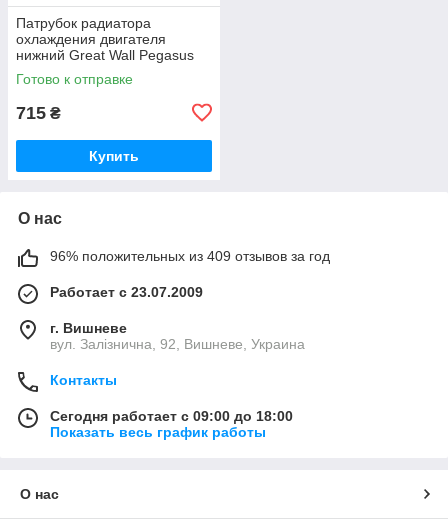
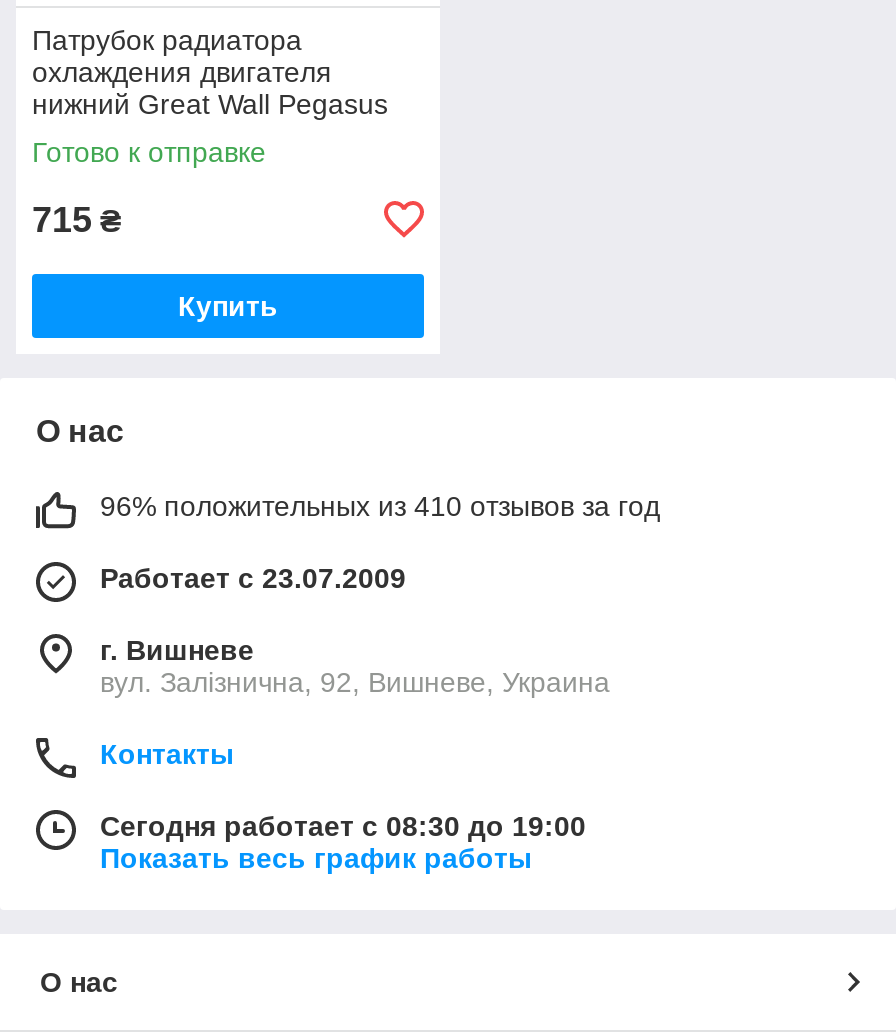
[50,248,330,264] 96% положительных из 409 отзывов за год -> [100,490,660,522] 96% положительных из 410 отзывов за год
[50,408,293,424] Сегодня работает с 09:00 до 18:00 -> [100,810,586,842] Сегодня работает с 08:30 до 19:00

